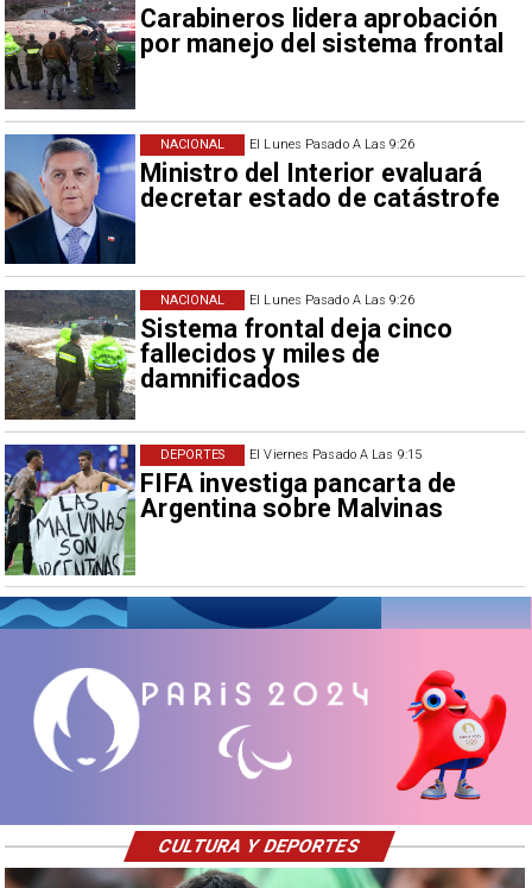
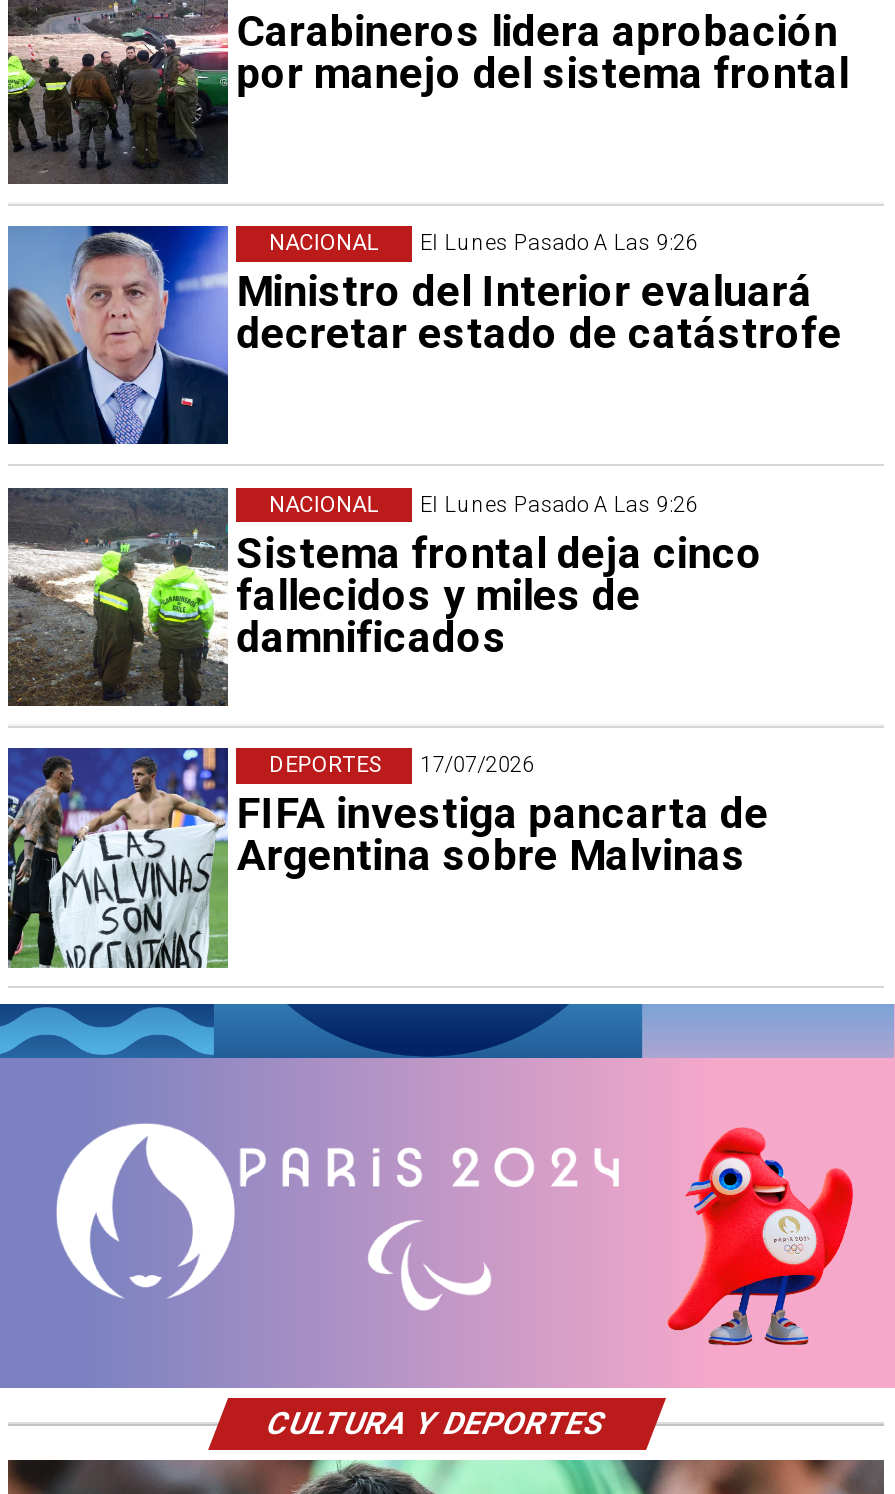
[249,447,422,463] El Viernes Pasado A Las 9:15 -> [420,752,534,778] 17/07/2026

